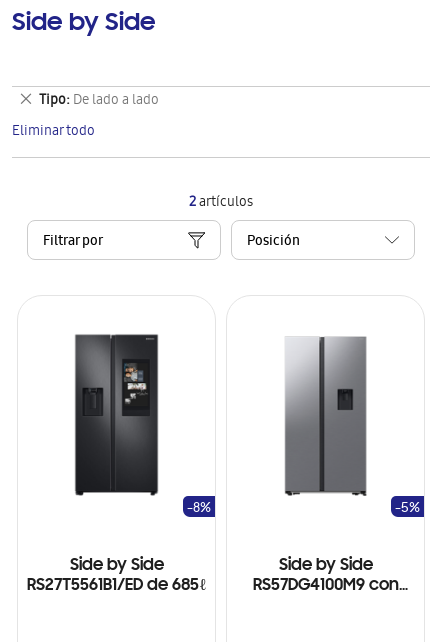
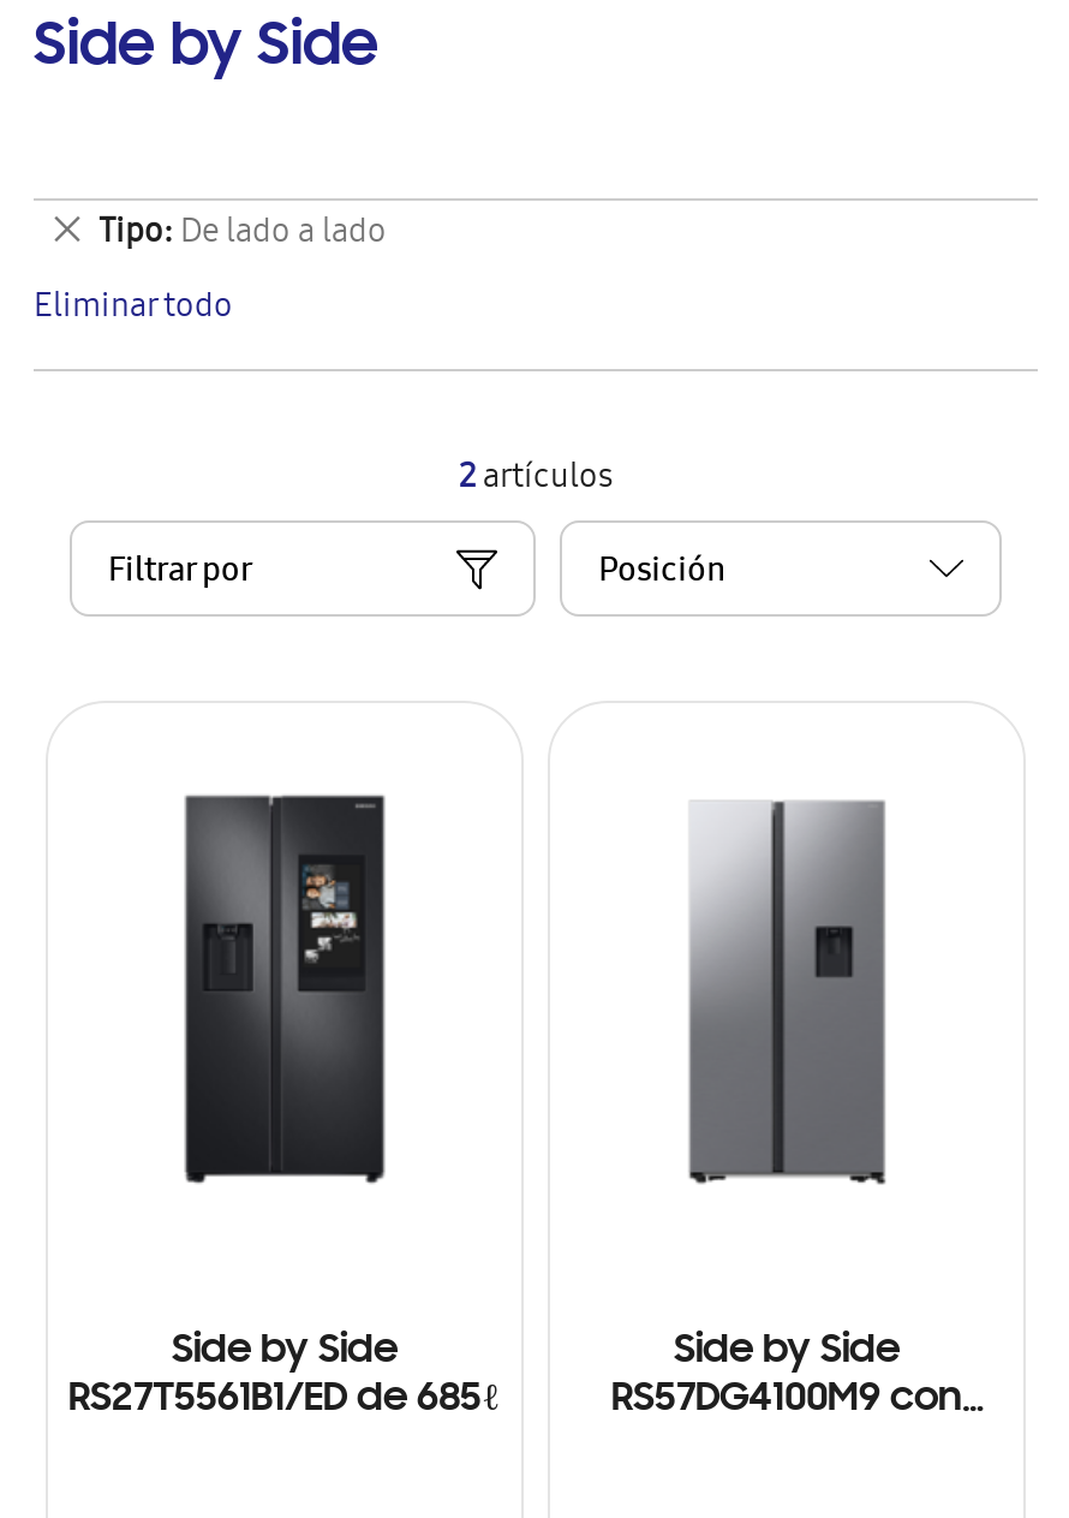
[187,501,211,516] -8% -> none
[395,501,420,516] -5% -> none

